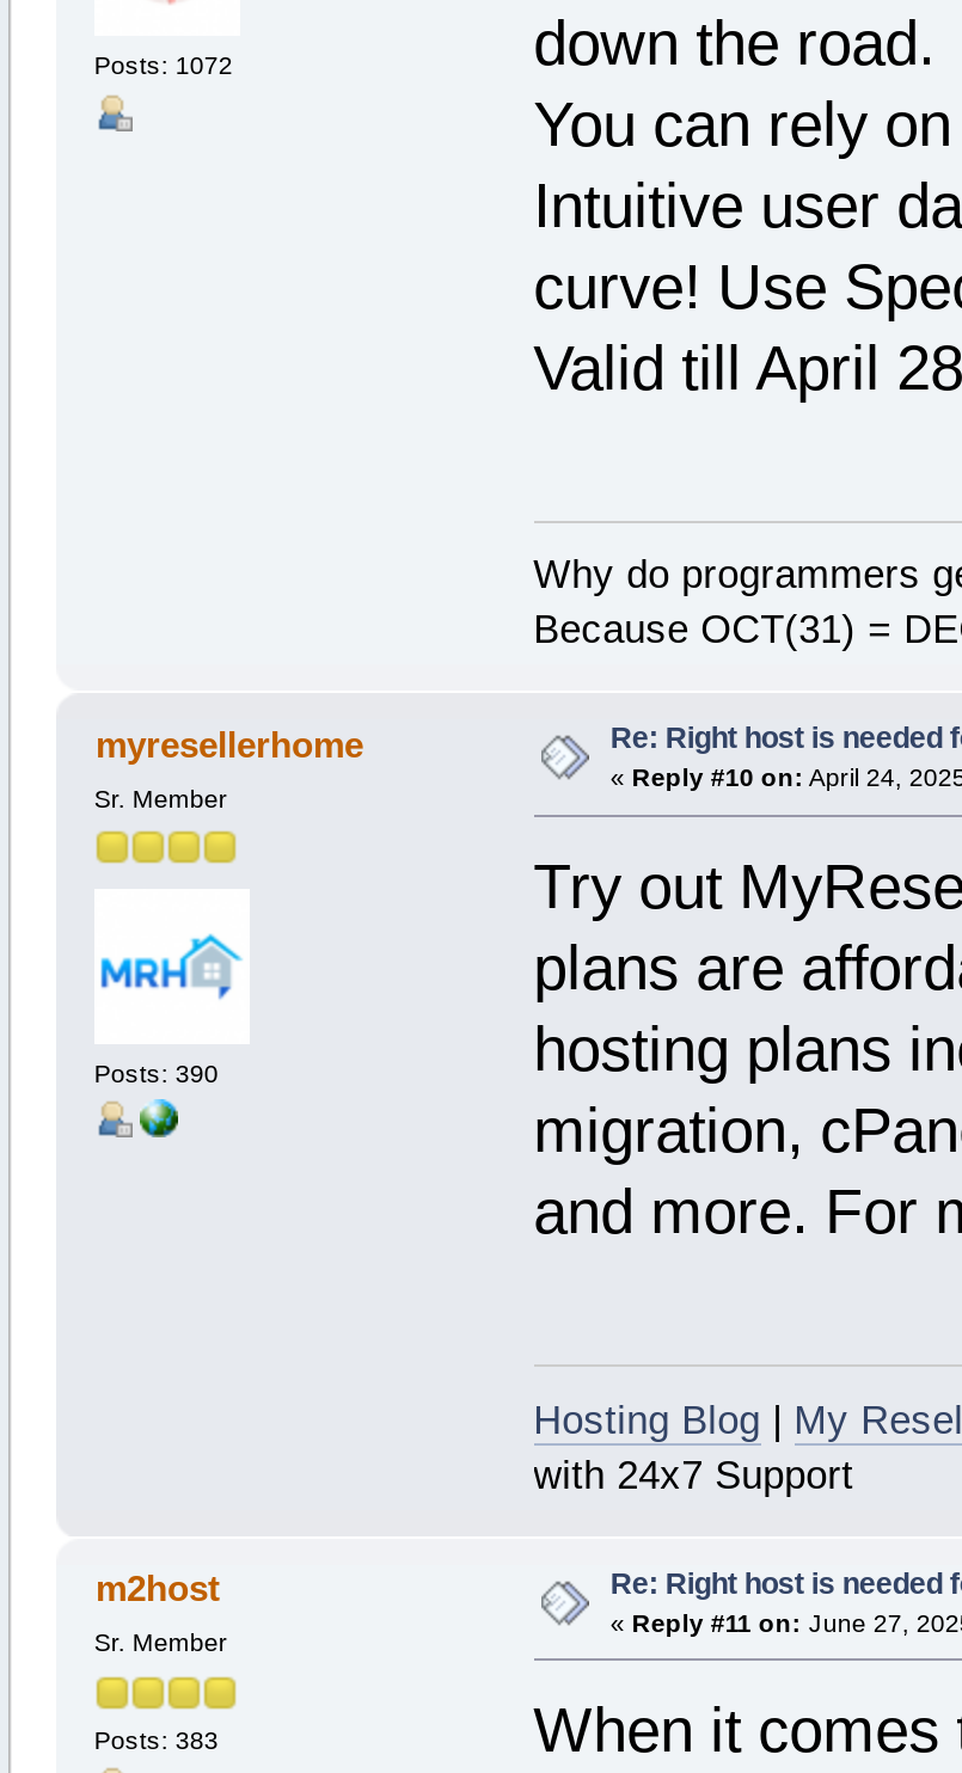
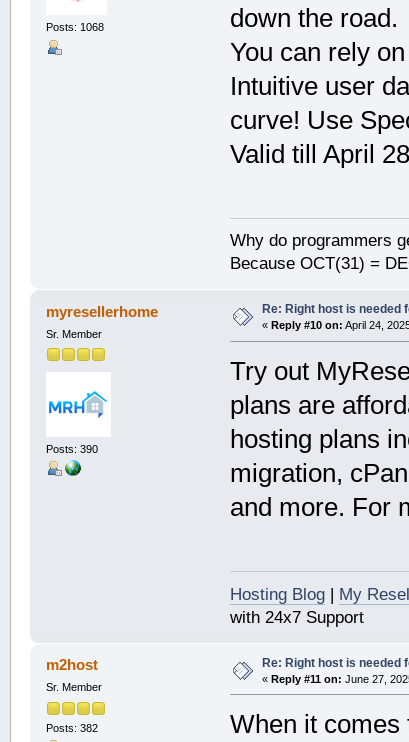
[94,51,233,80] Posts: 1072 -> [46,21,104,33] Posts: 1068
[94,1725,218,1753] Posts: 383 -> [46,722,98,734] Posts: 382

